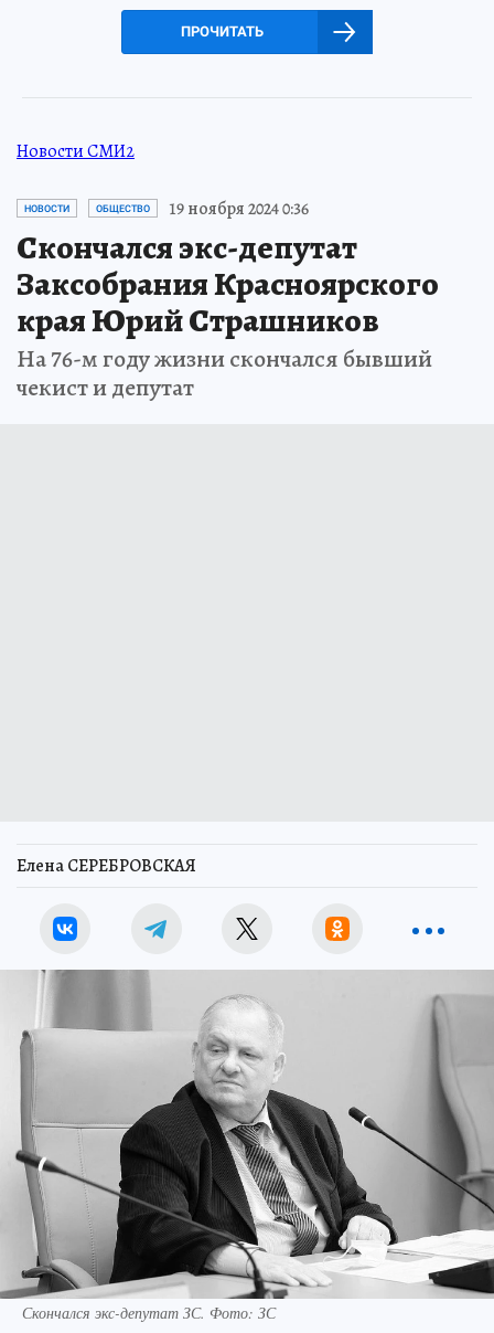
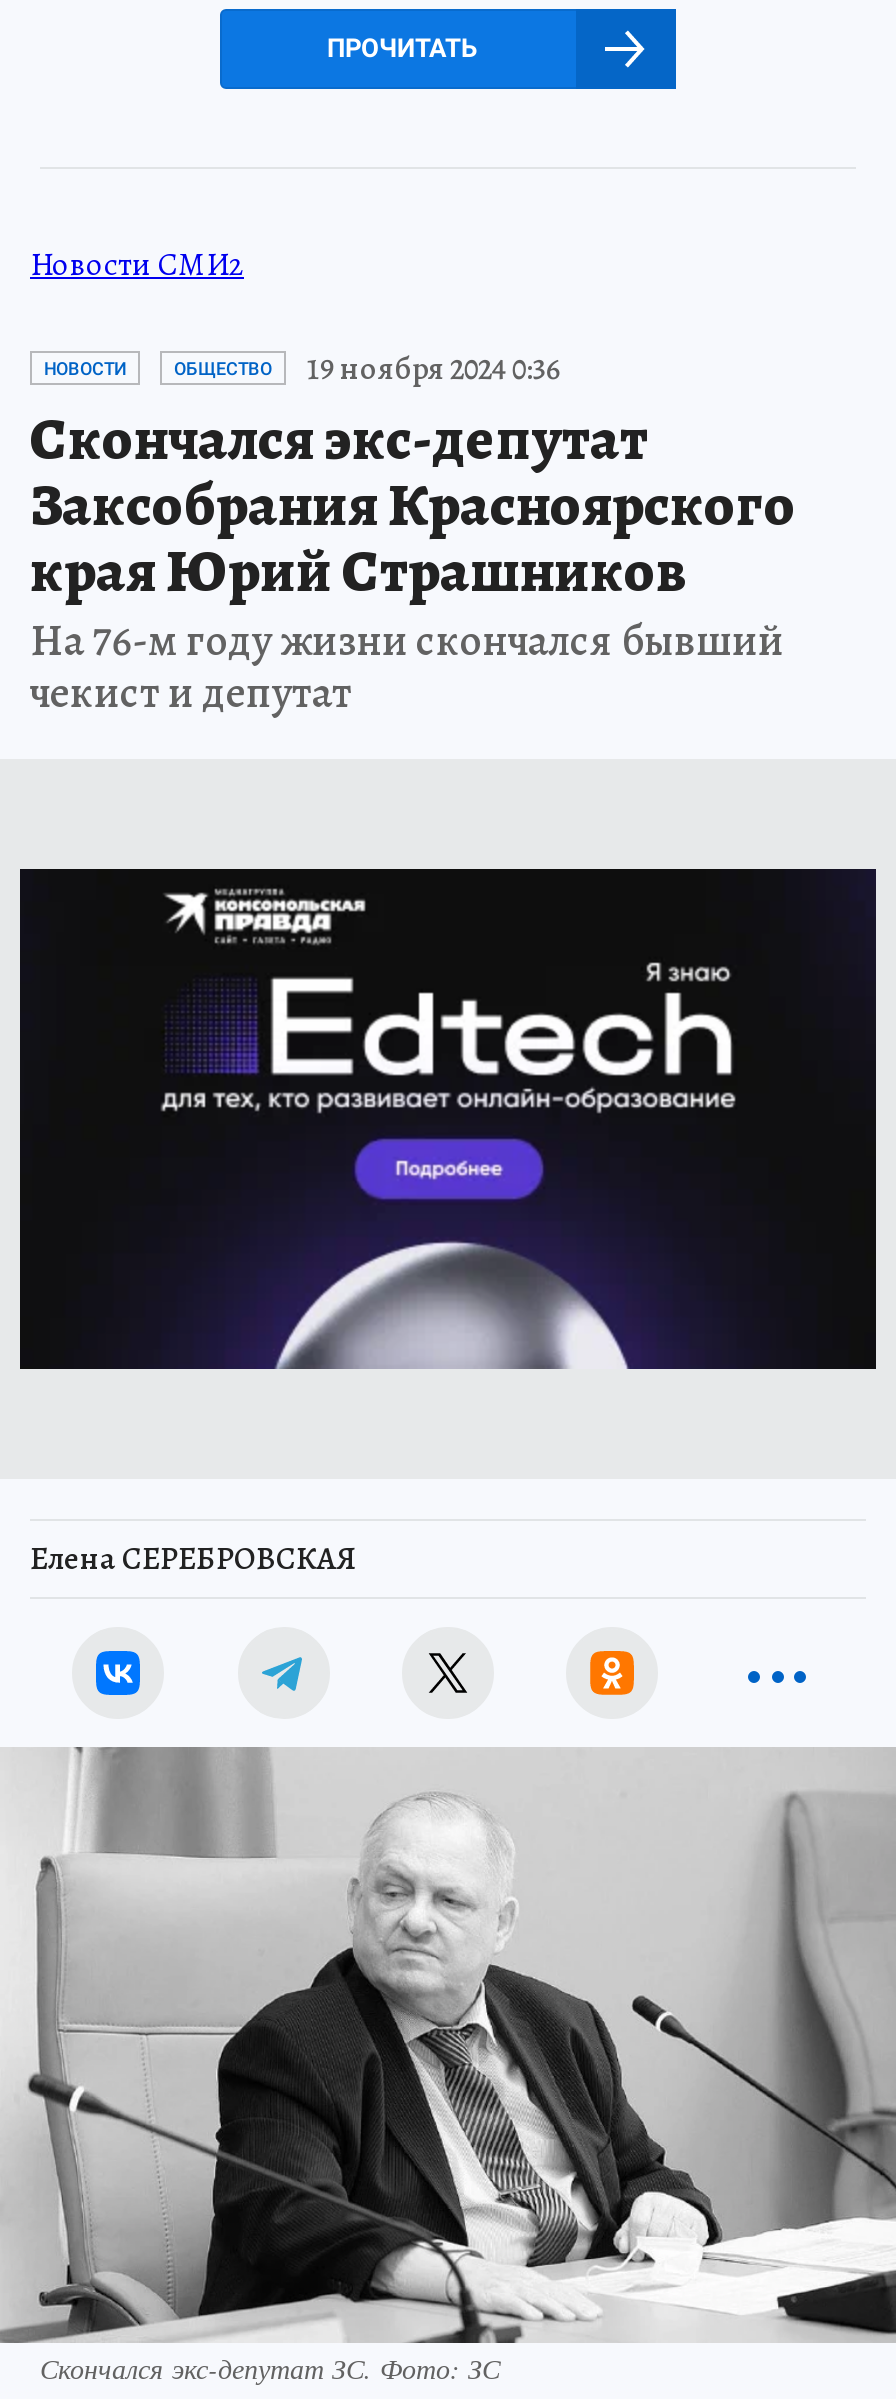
none -> [18,867,878,1371] [image]

